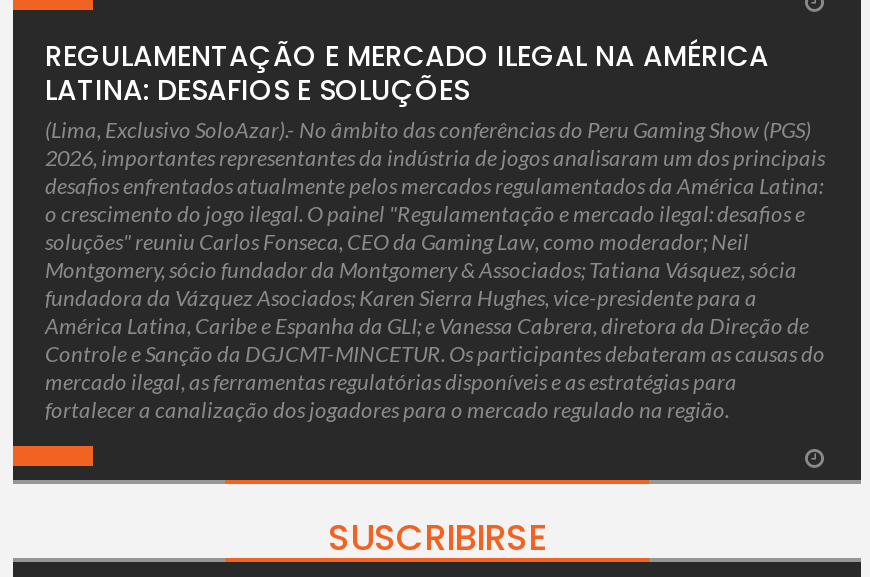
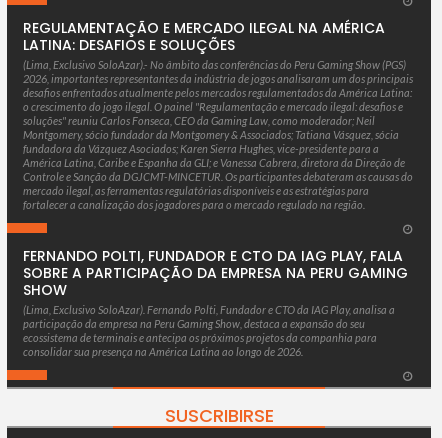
none -> [23,246,408,358] FERNANDO POLTI, FUNDADOR E CTO DA IAG PLAY, FALA | SOBRE A PARTICIPAÇÃO DA EMPRESA NA PERU GAMING | SHOW | (Lima, Exclusivo SoloAzar). Fernando Polti, Fundador e CTO da IAG Play, analisa a | participação da empresa na Peru Gaming Show, destaca a expansão do seu | ecossistema de terminais e antecipa os próximos projetos da companhia para | consolidar sua presença na América Latina ao longo de 2026.

